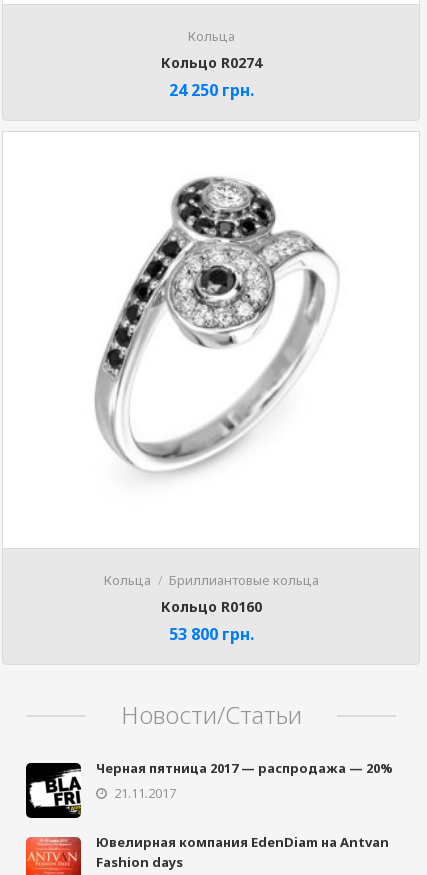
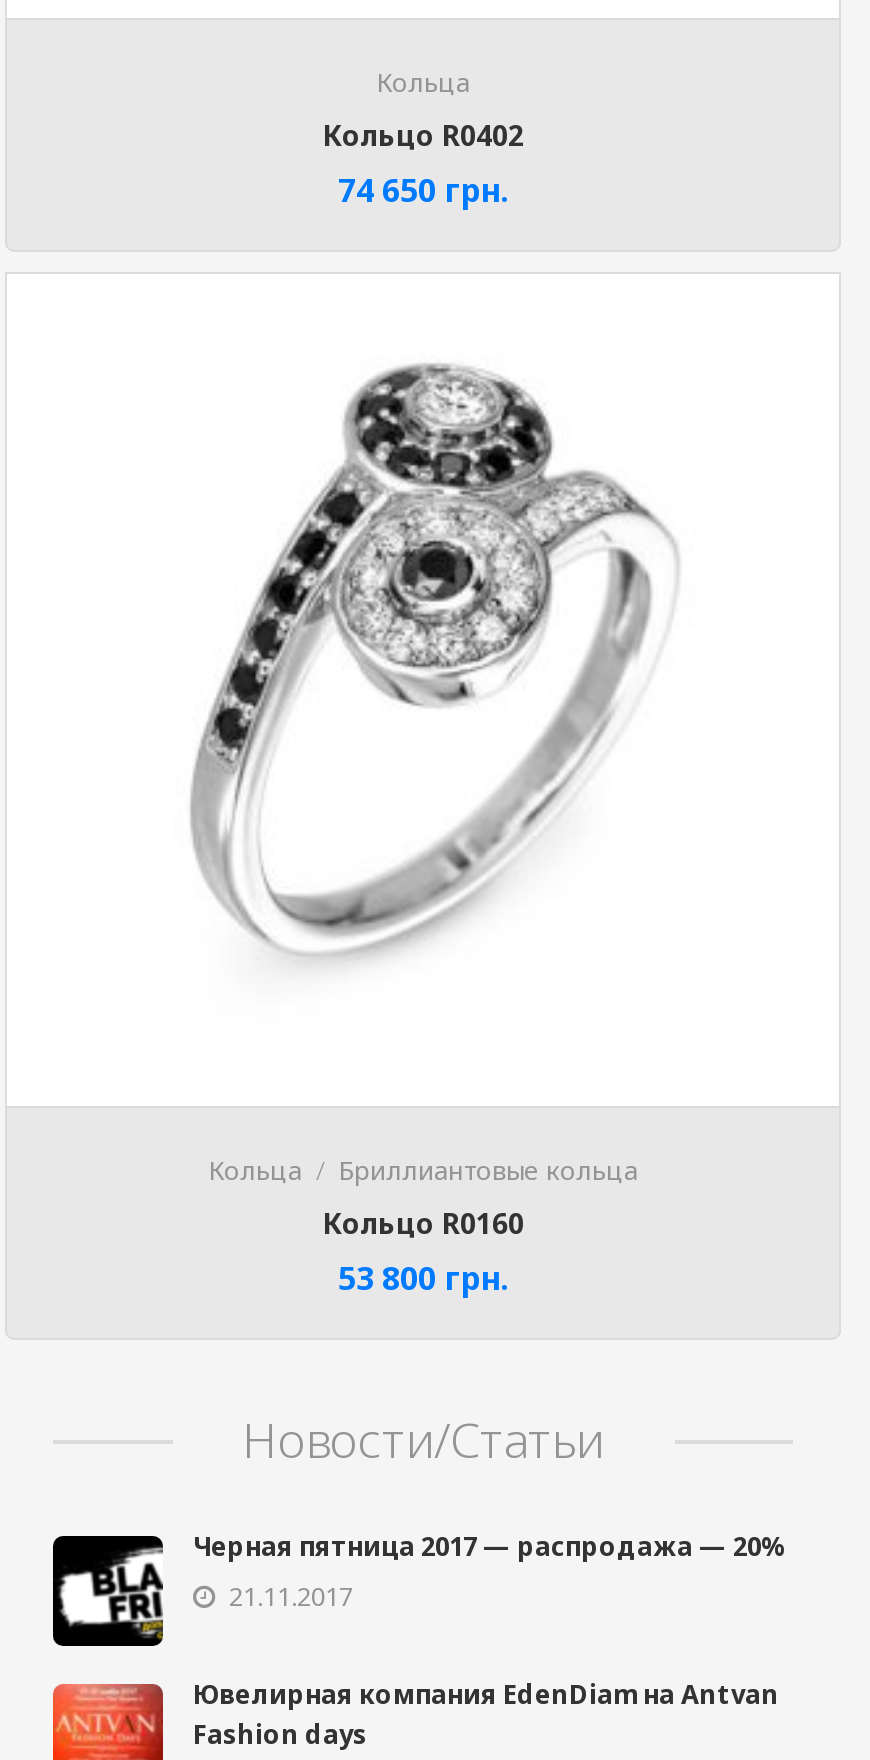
[160,53,261,72] Кольцо R0274 -> [322,116,524,154] Кольцо R0402
[168,79,253,101] 24 250 грн. -> [338,168,508,212] 74 650 грн.

